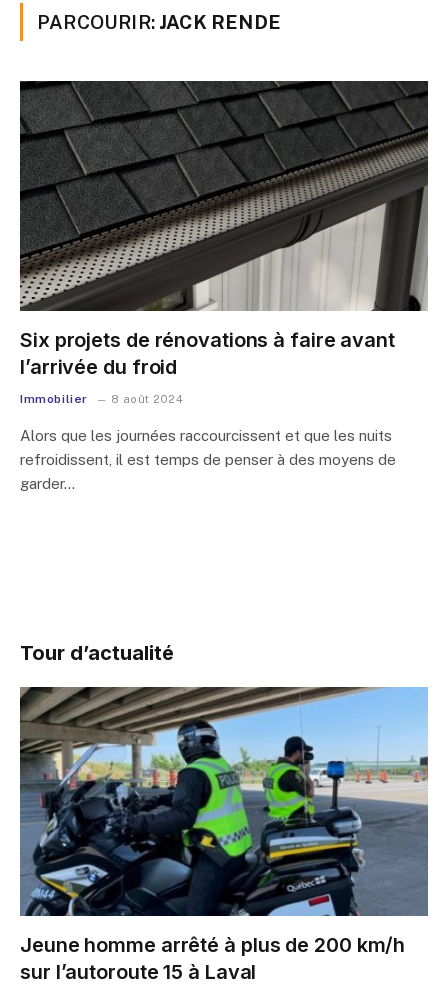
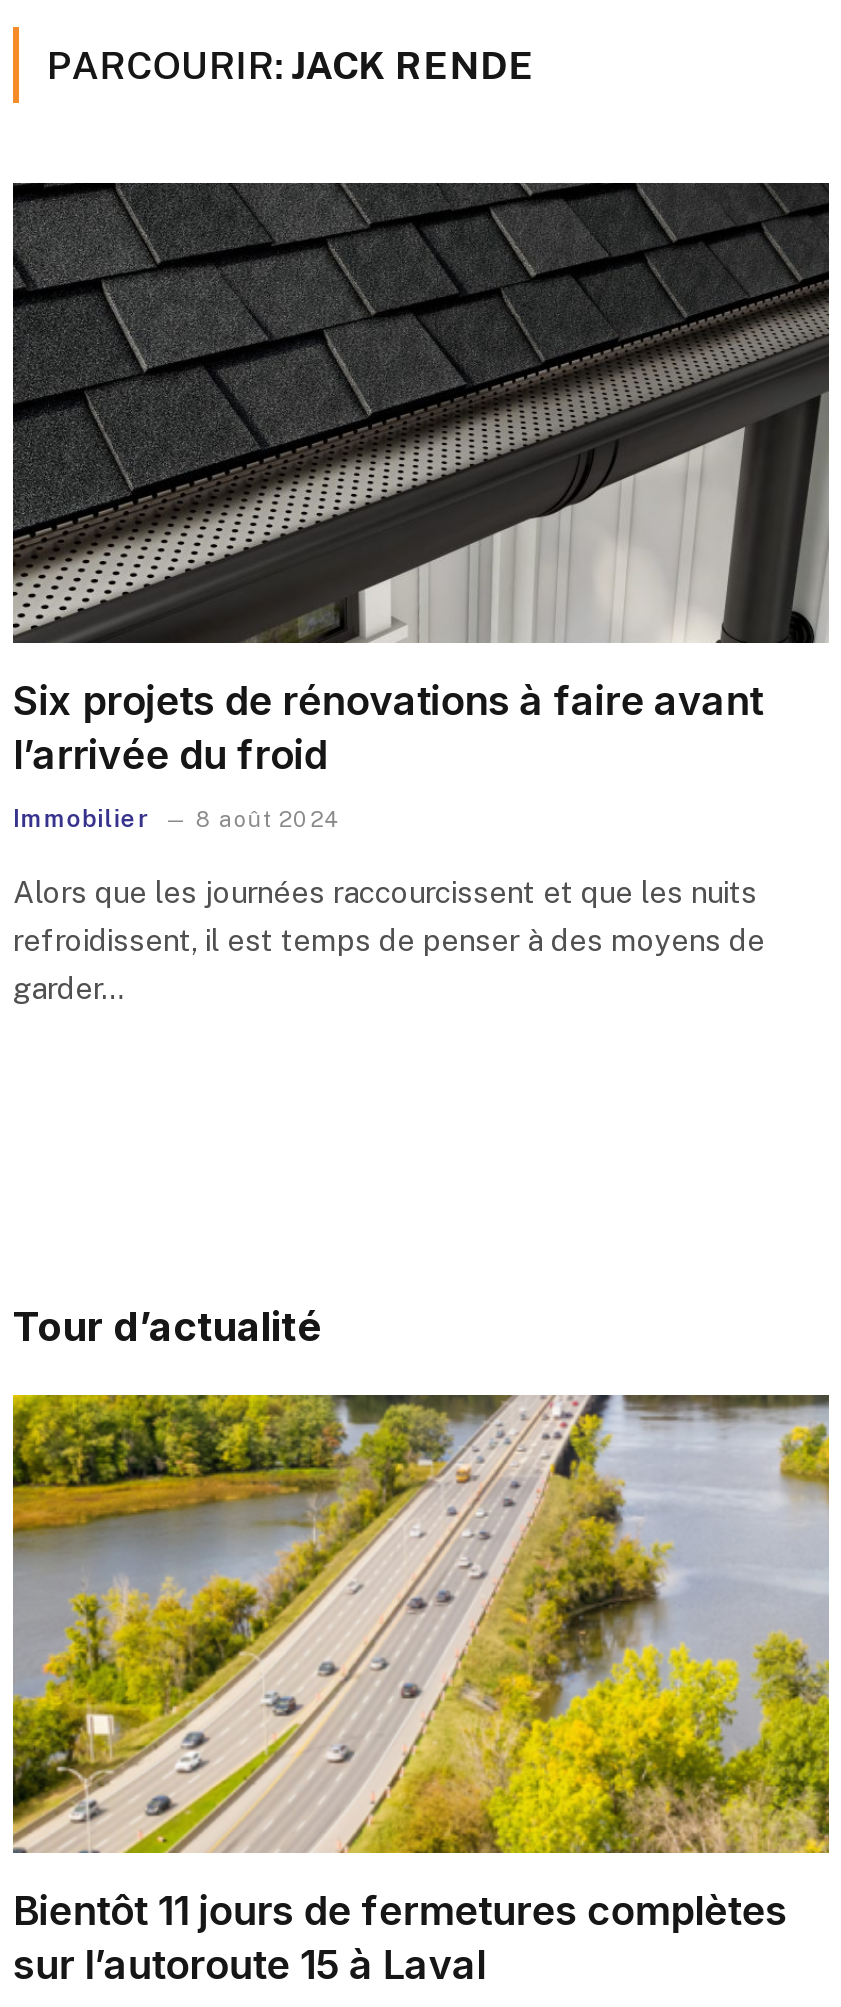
[19,686,429,957] [image] | Jeune homme arrêté à plus de 200 km/h -> [11,1393,831,1935] [image] | Bientôt 11 jours de fermetures complètes

